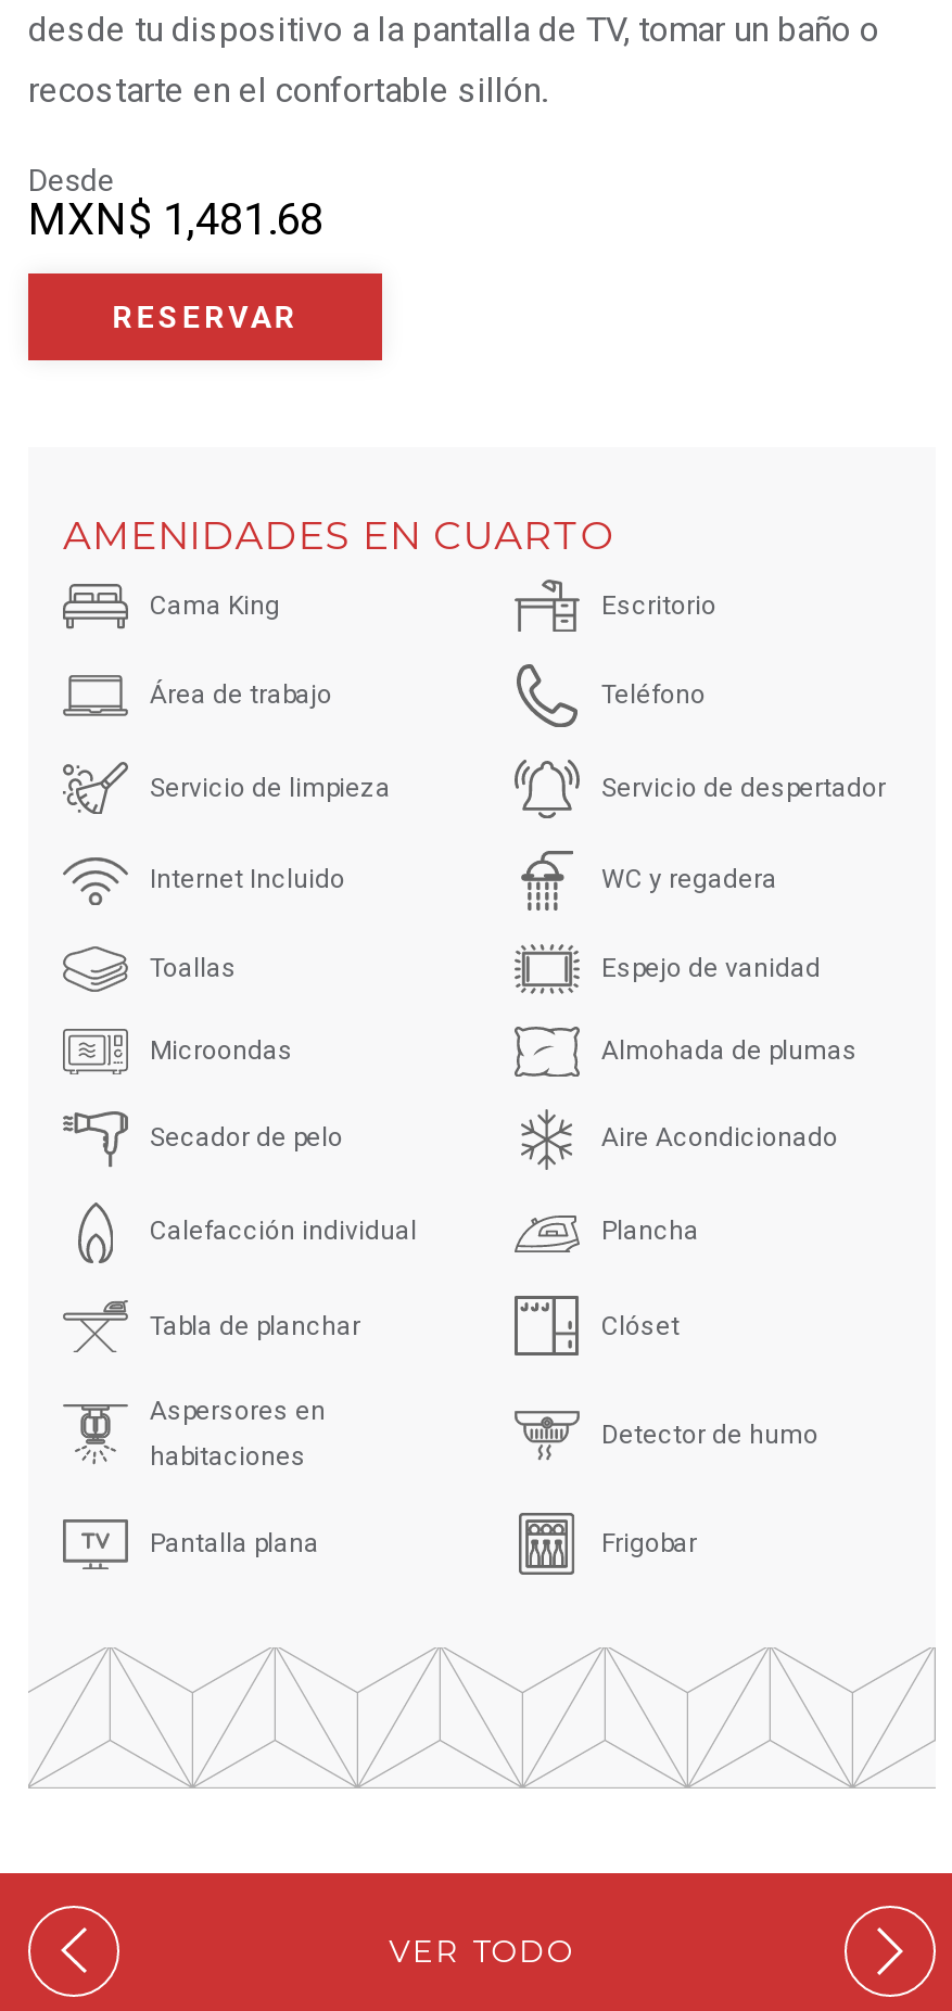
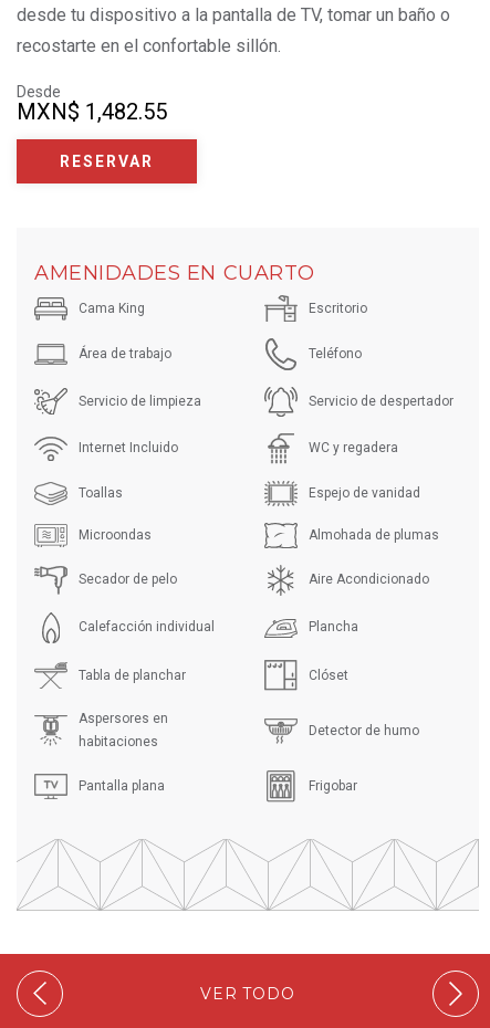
[28,194,323,246] MXN$ 1,481.68 -> [17,99,167,125] MXN$ 1,482.55

